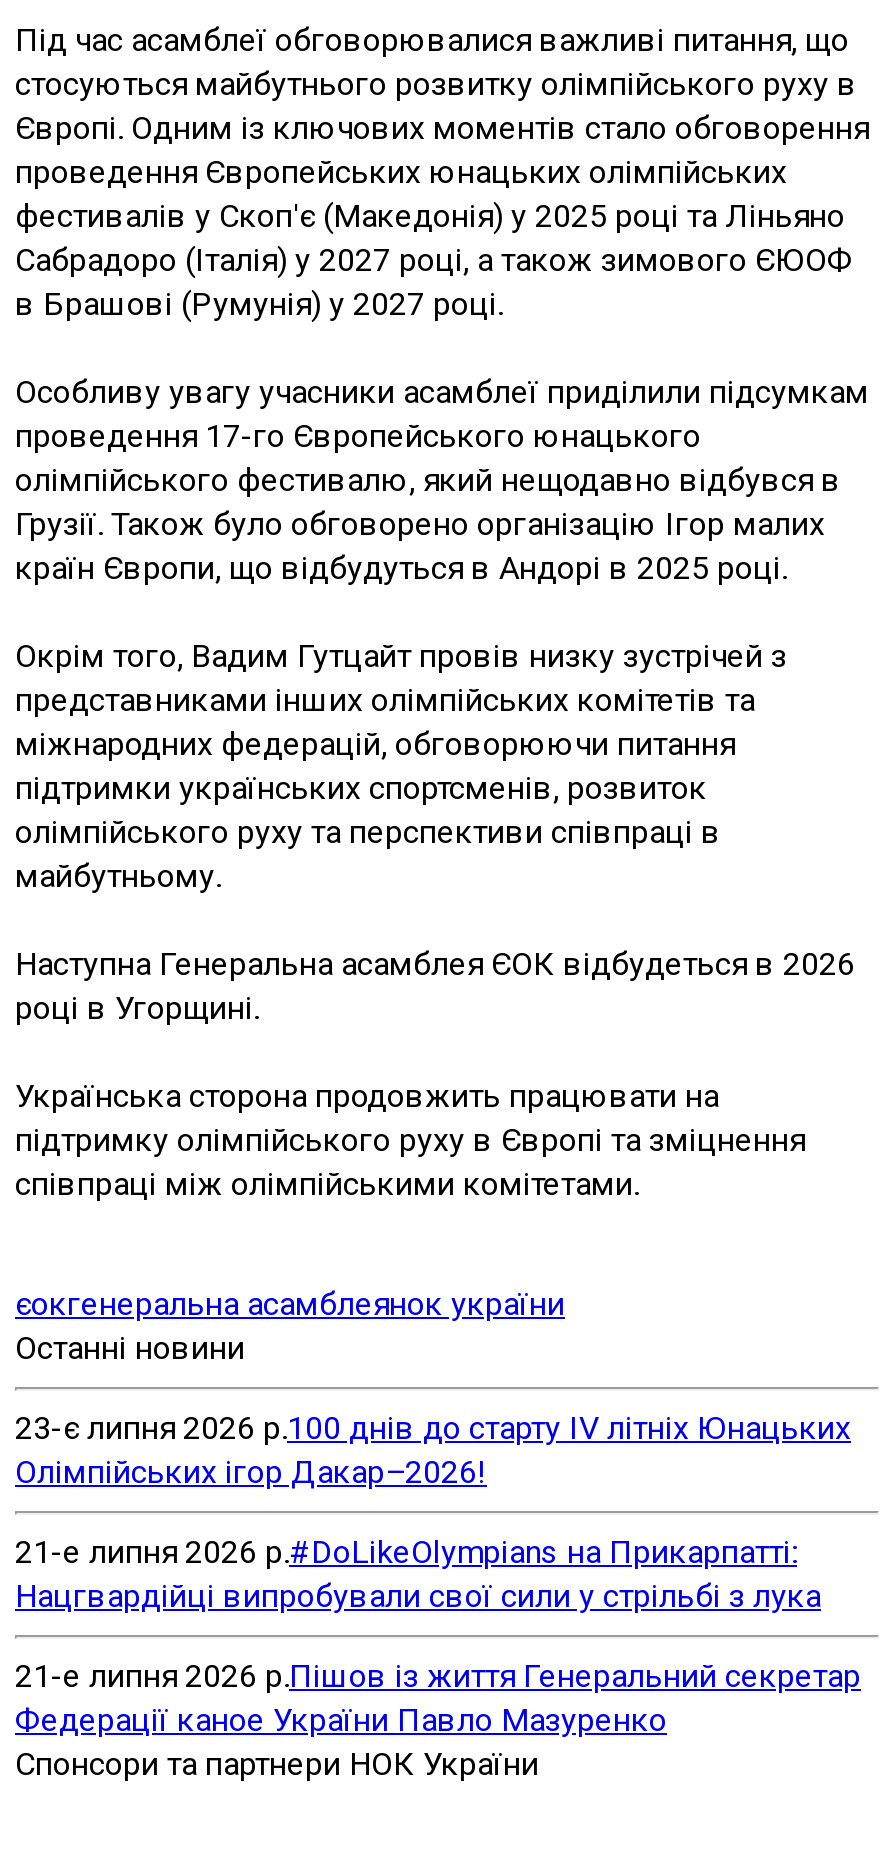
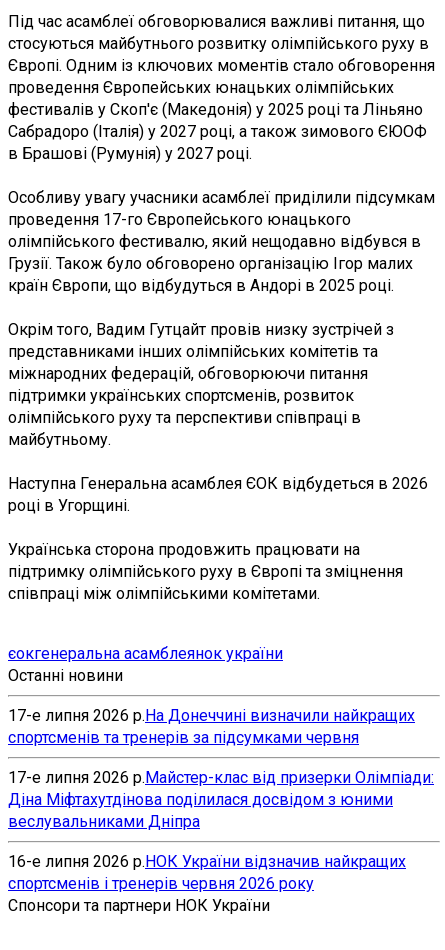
[15,1409,851,1491] 23-є липня 2026 р.100 днів до старту IV літніх Юнацьких | Олімпійських ігор Дакар–2026! -> [8,706,415,747] 17-е липня 2026 р.На Донеччині визначили найкращих | спортсменів та тренерів за підсумками червня
[15,1533,821,1615] 21-е липня 2026 р.#DoLikeOlympians на Прикарпатті: | Нацгвардійці випробували свої сили у стрільбі з лука -> [8,768,434,831] 17-е липня 2026 р. Майстер-клас від призерки Олімпіади: | Діна Міфтахутдінова поділилася досвідом з юними | веслувальниками Дніпра
[15,1657,861,1739] 21-е липня 2026 р.Пішов із життя Генеральний секретар | Федерації каное України Павло Мазуренко -> [8,852,406,893] 16-е липня 2026 р.НОК України відзначив найкращих | спортсменів і тренерів червня 2026 року

